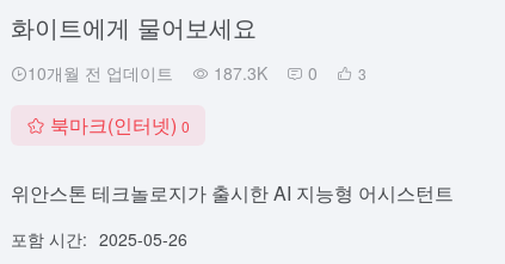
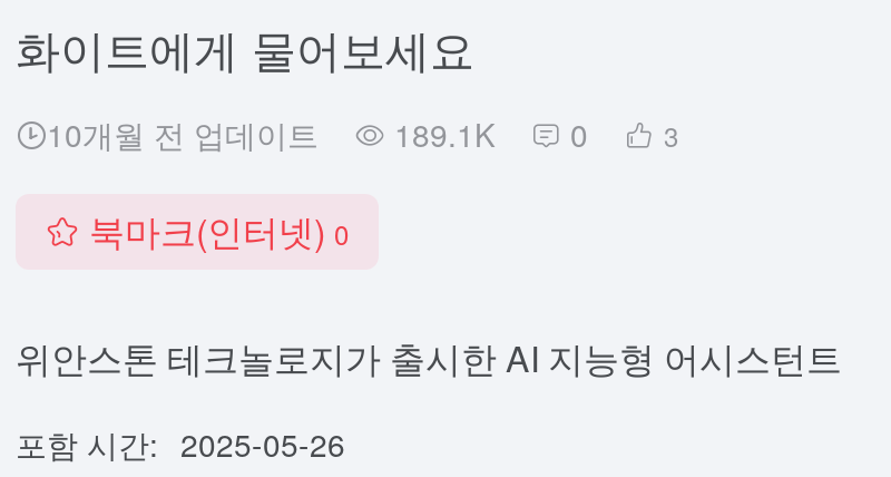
[27,61,367,85] 10개월 전 업데이트 187.3K 0 3 -> [47,111,679,156] 10개월 전 업데이트 189.1K 0 3

